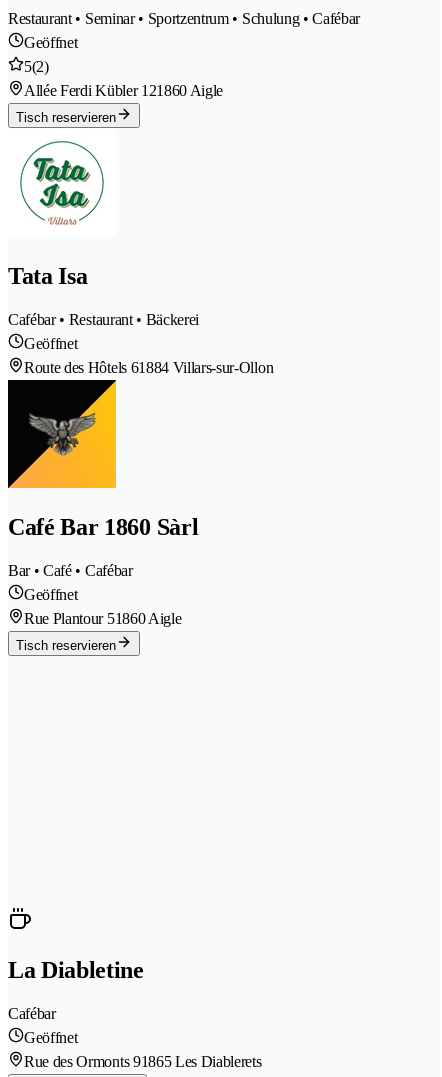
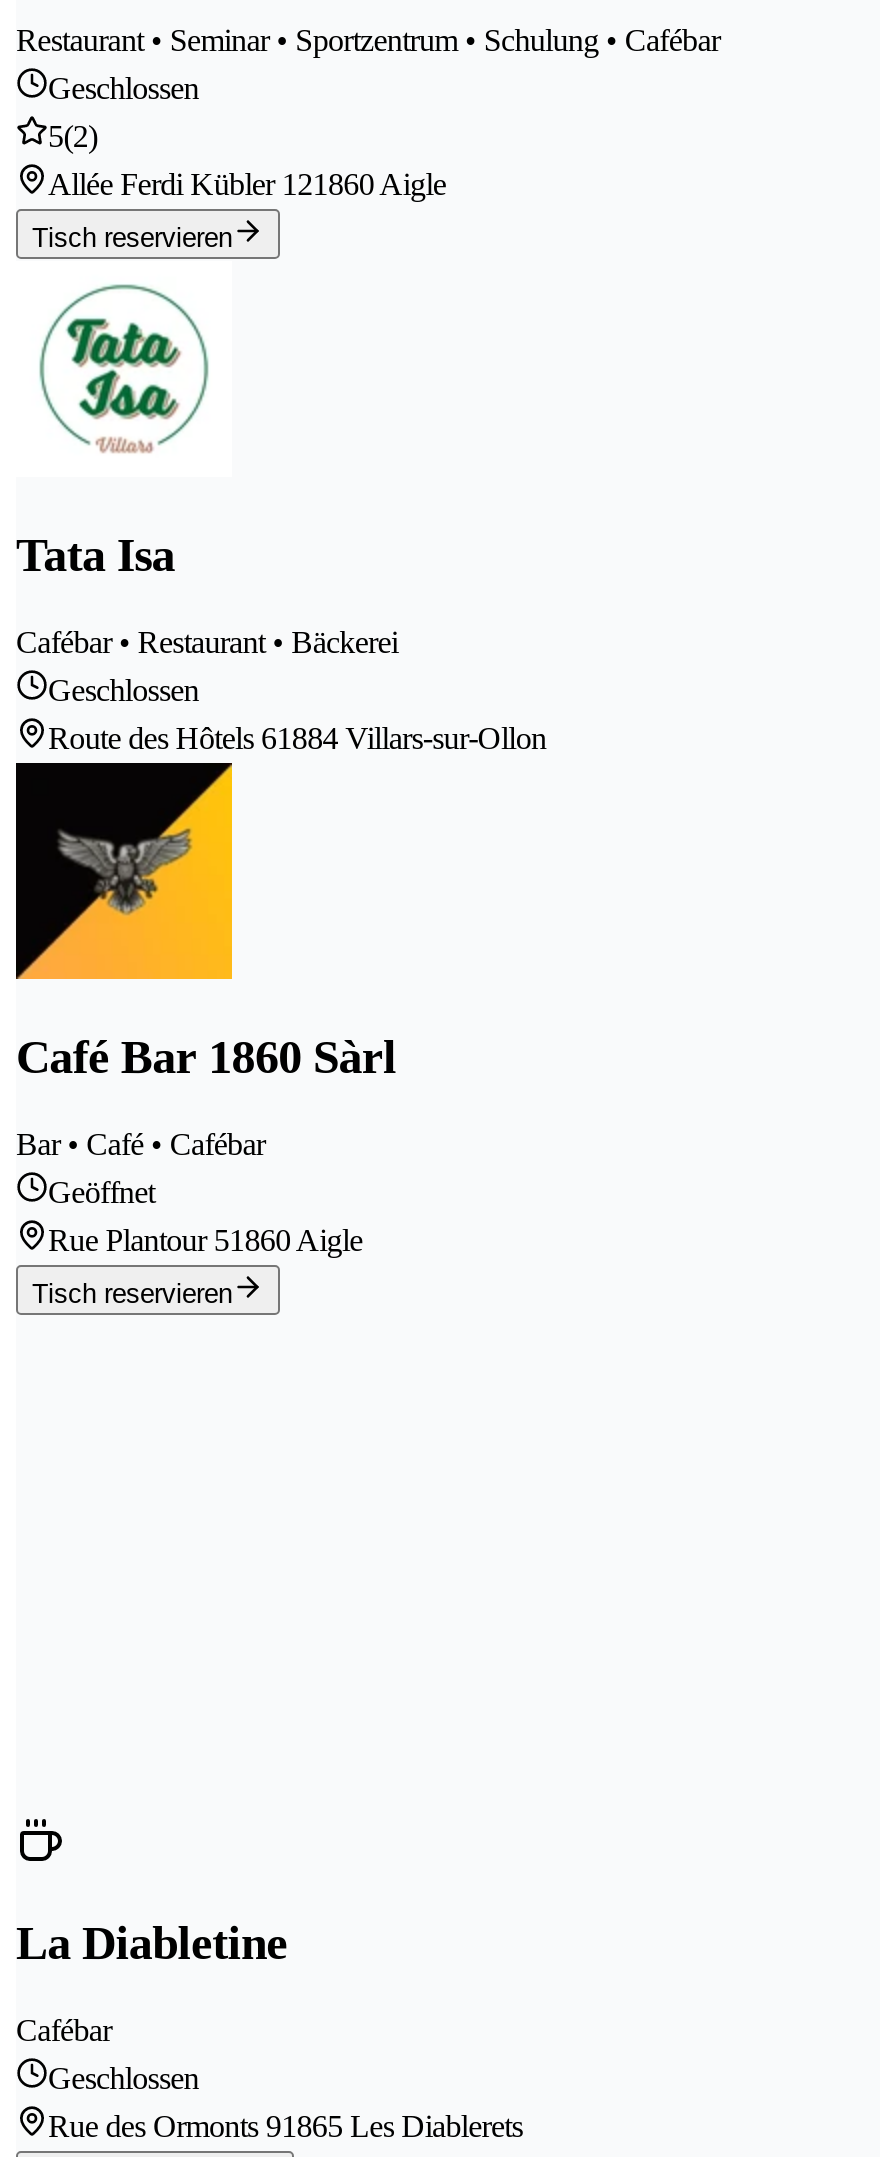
[24,34,77,51] Geöffnet -> [48,72,199,106] Geschlossen
[24,335,77,352] Geöffnet -> [48,673,199,707] Geschlossen
[24,1029,77,1046] Geöffnet -> [48,2060,199,2094] Geschlossen

